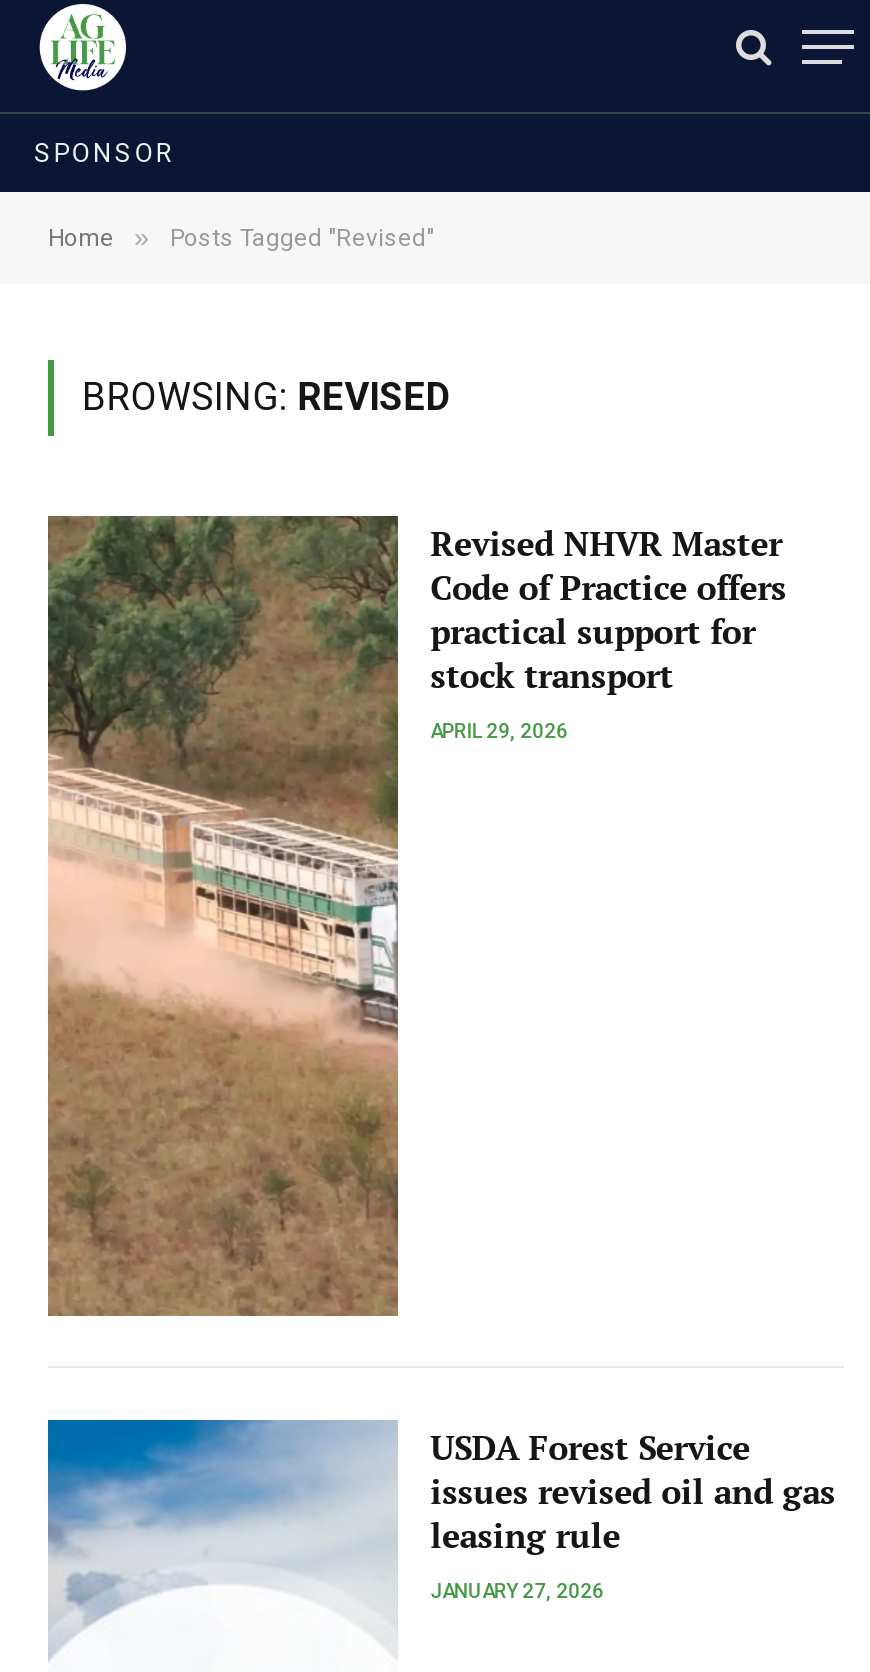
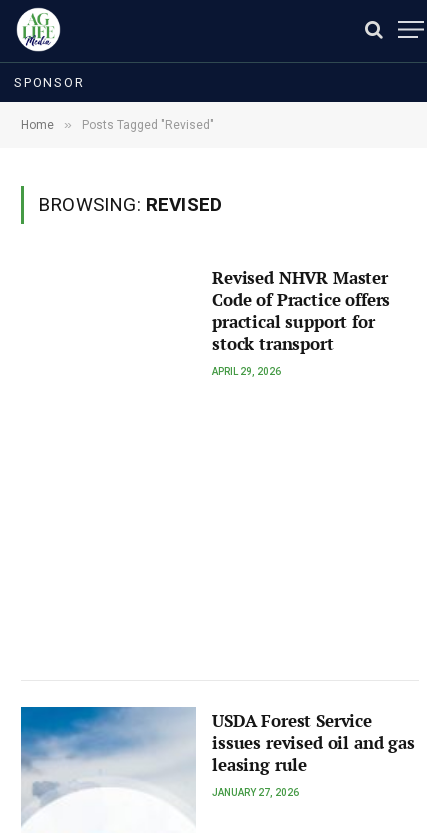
[46,514,400,1318] [image] -> none

